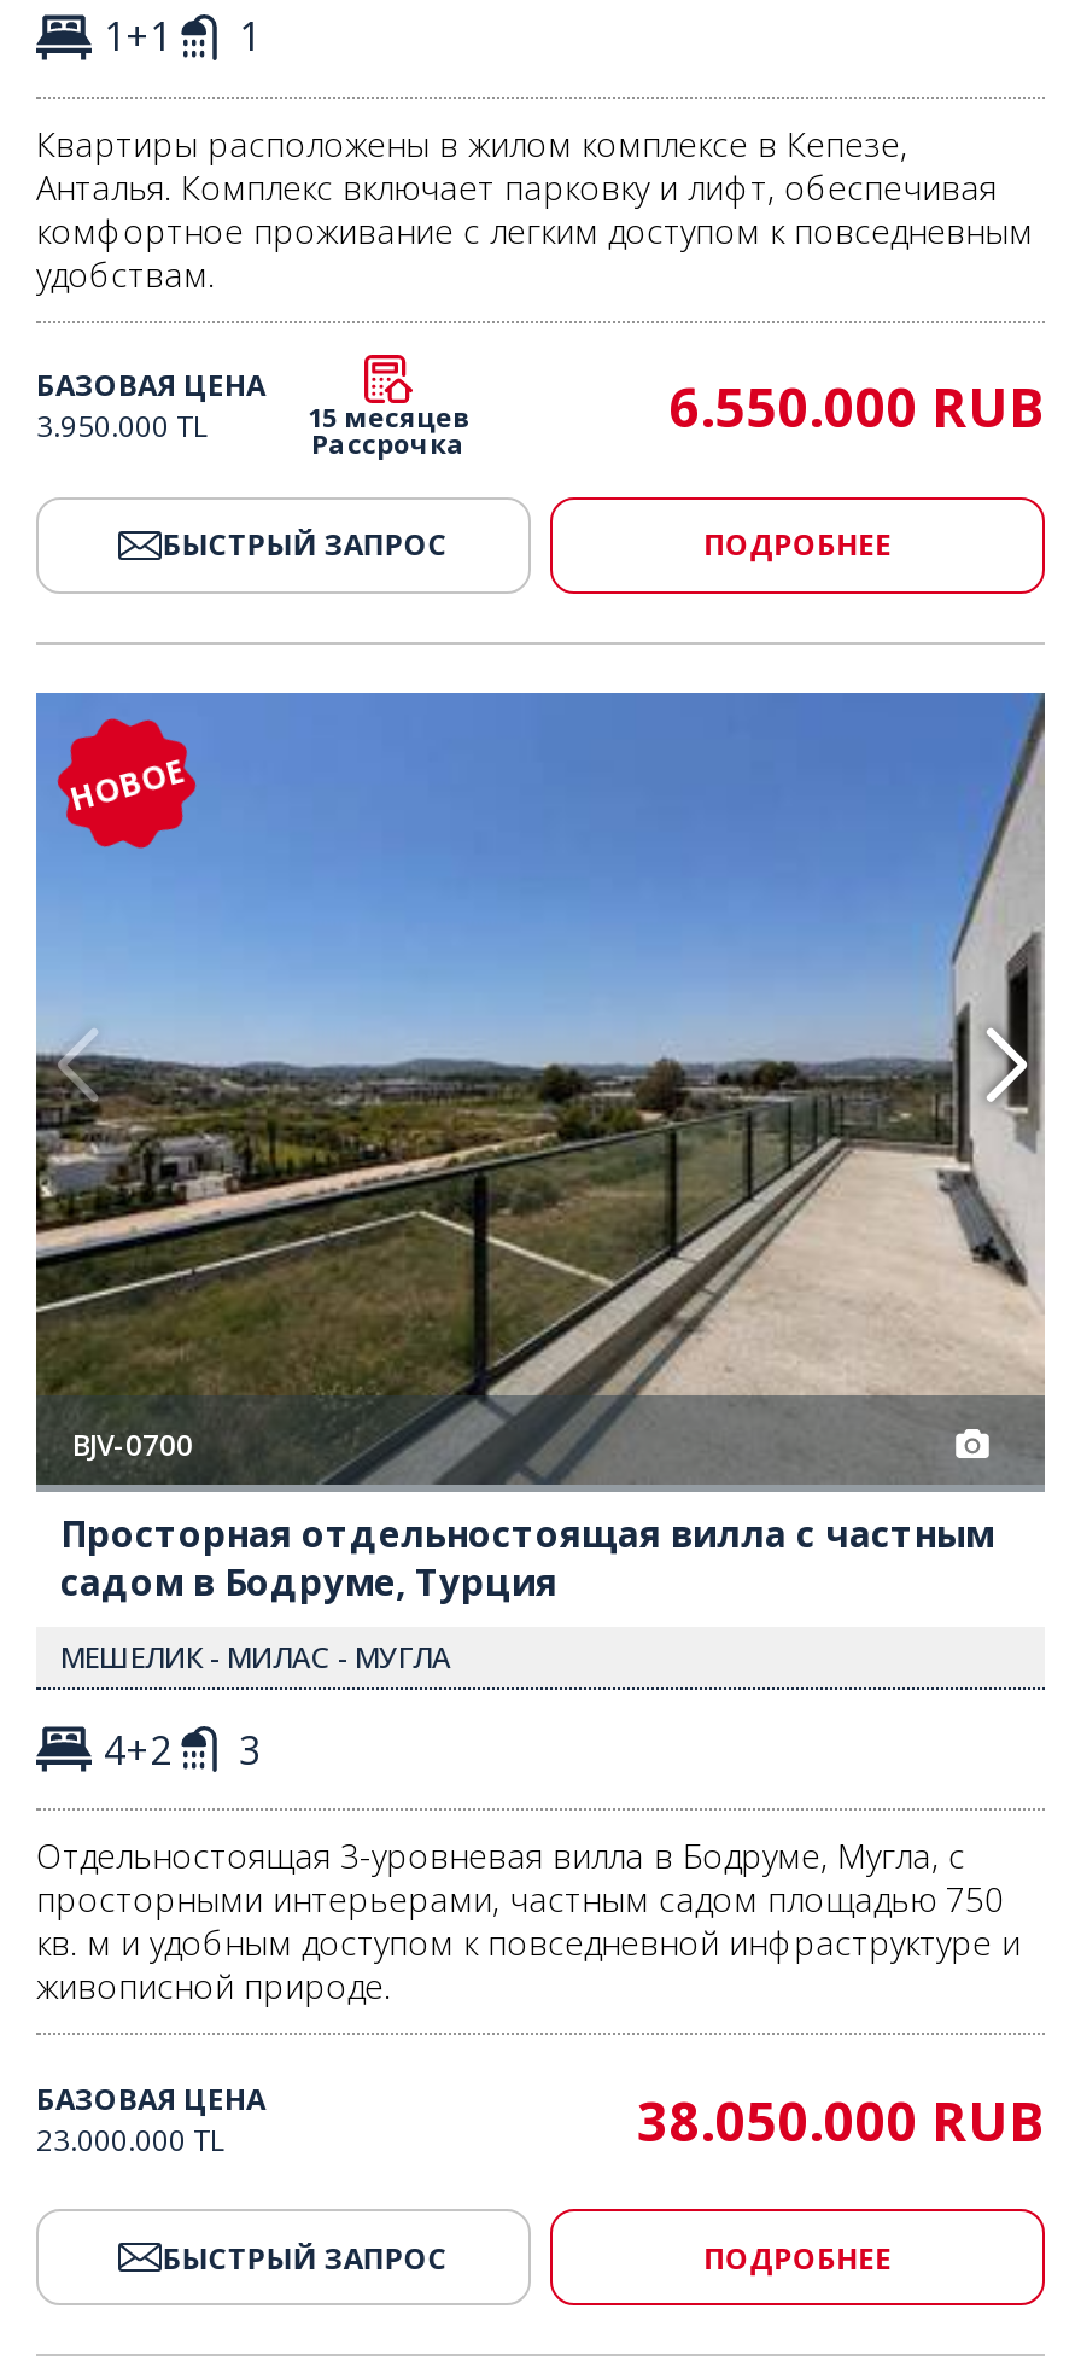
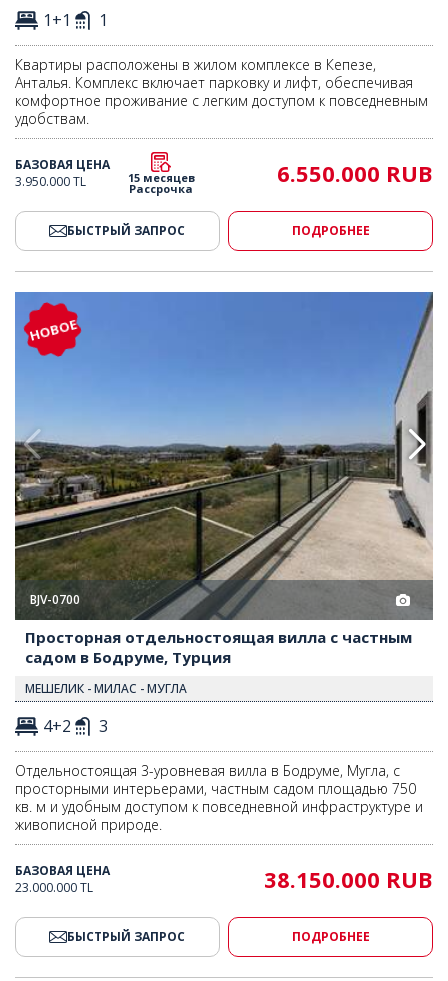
[637,2083,1045,2156] 38.050.000 RUB -> [264,864,433,894] 38.150.000 RUB

